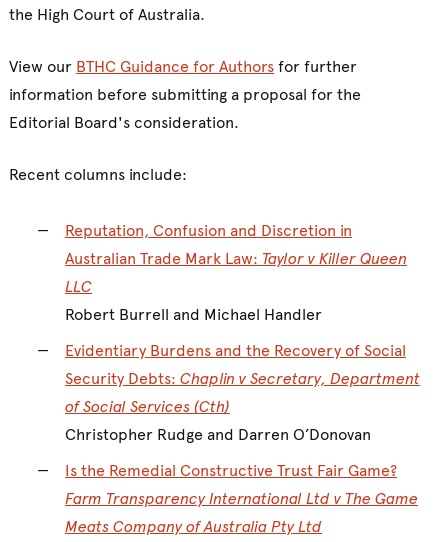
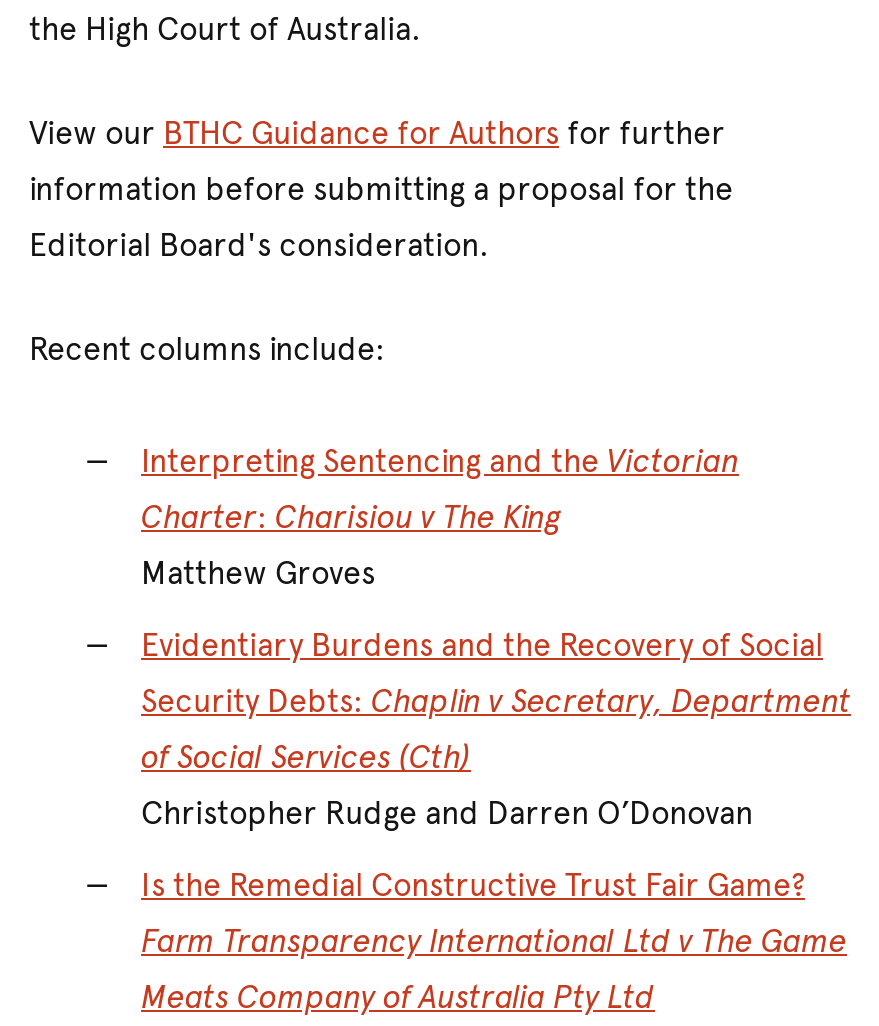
[65,221,407,324] Reputation, Confusion and Discretion in | Australian Trade Mark Law: Taylor v Killer Queen | LLC | Robert Burrell and Michael Handler -> [141,442,739,592] Interpreting Sentencing and the Victorian | Charter: Charisiou v The King | Matthew Groves

